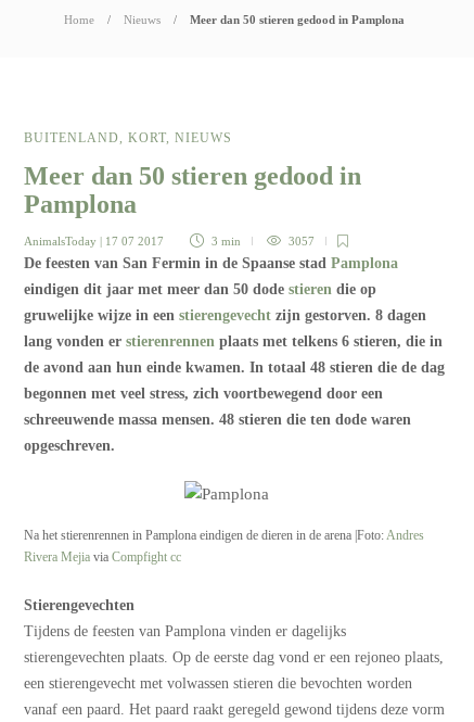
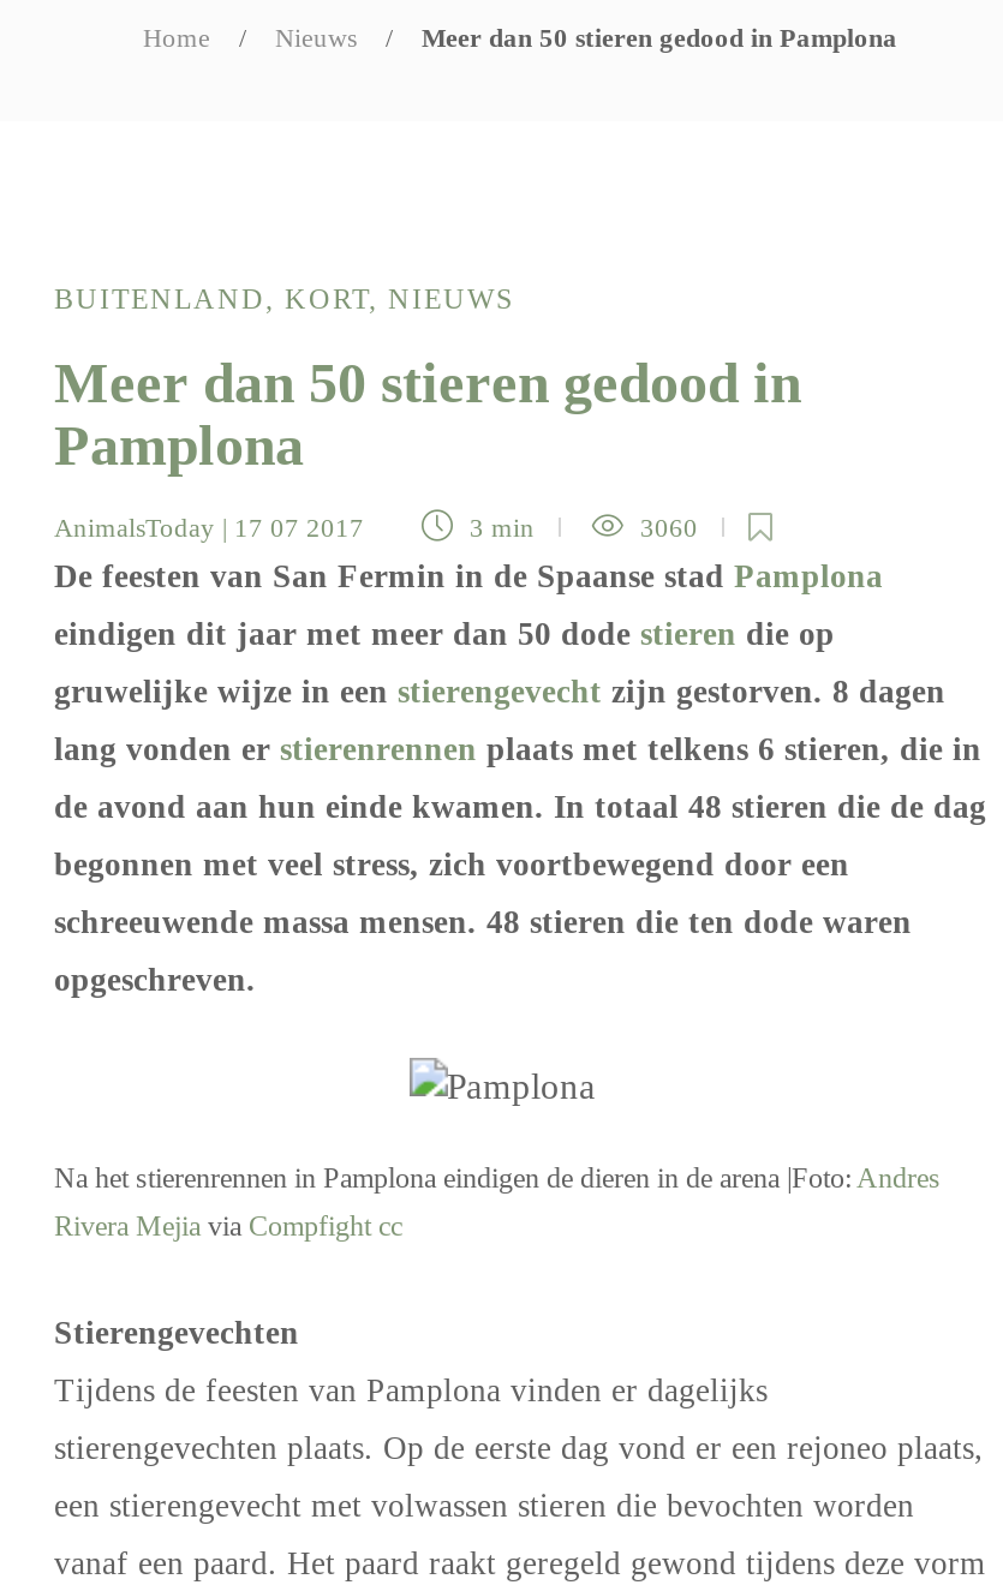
[285,235,315,248] 3057 -> [633,513,698,542] 3060

